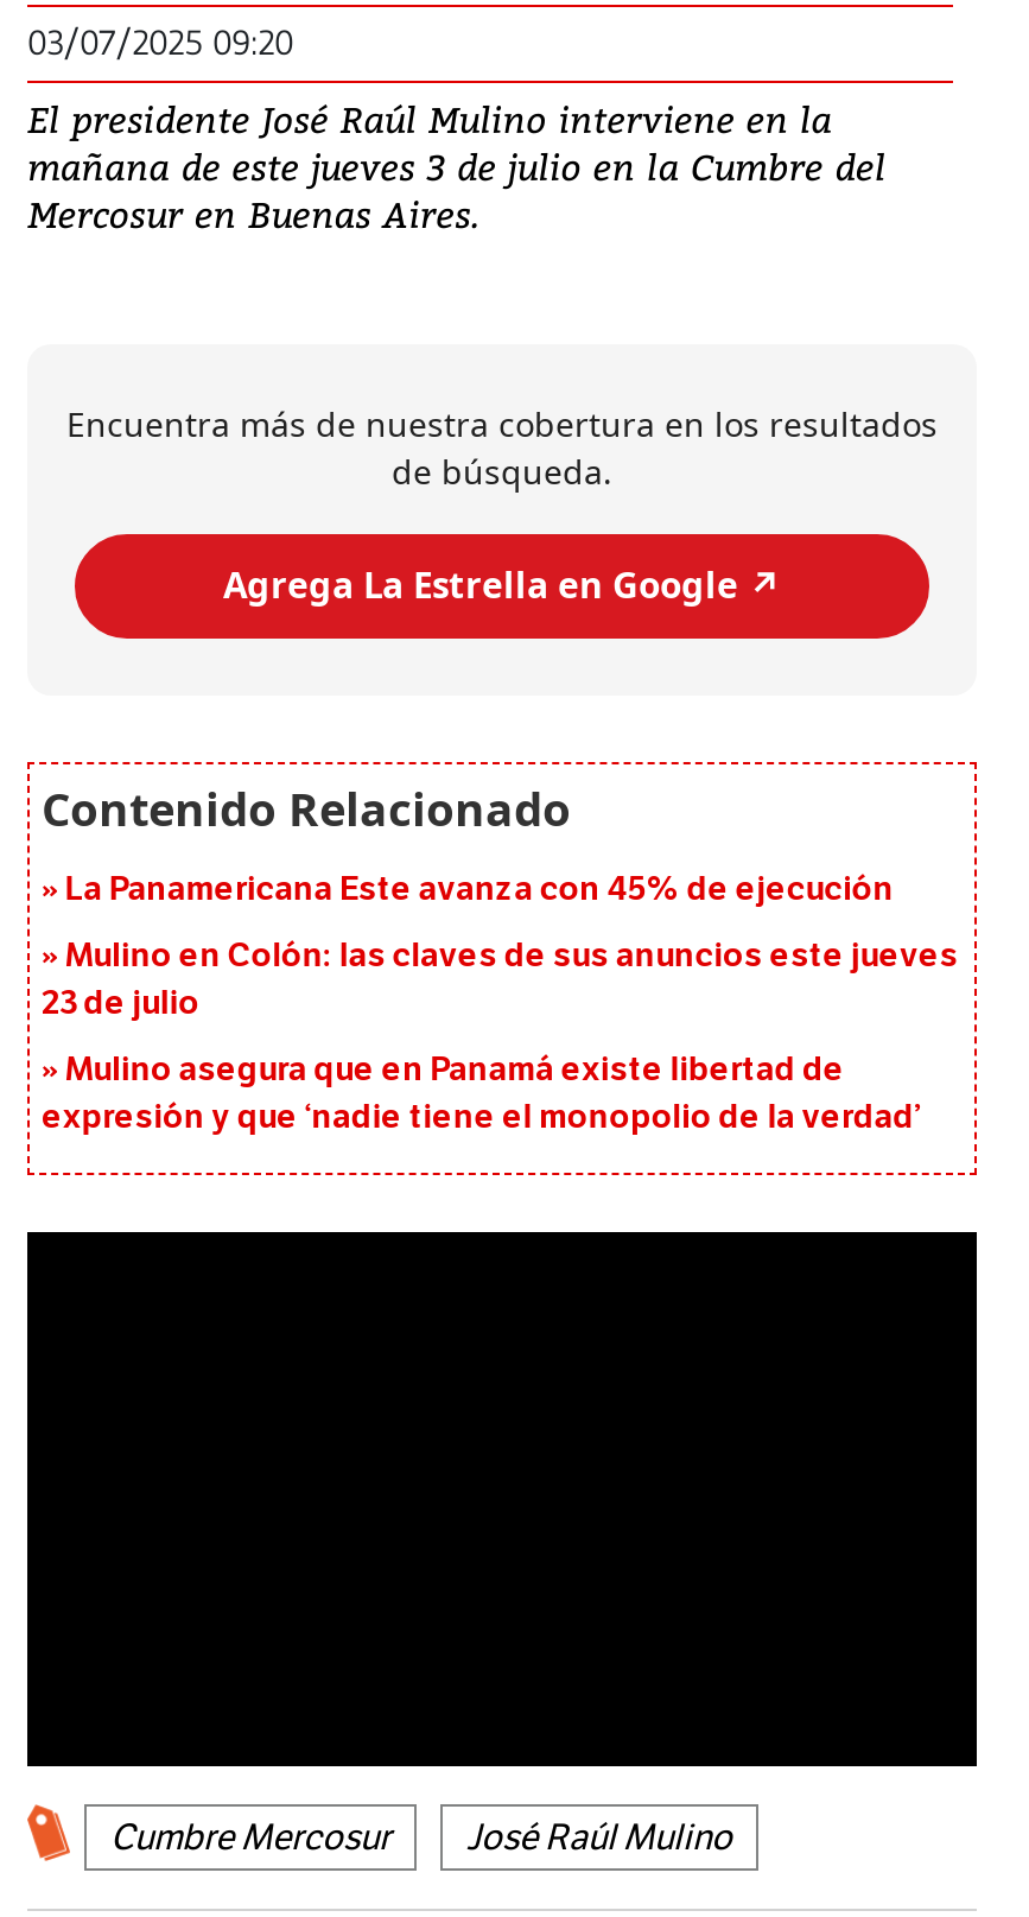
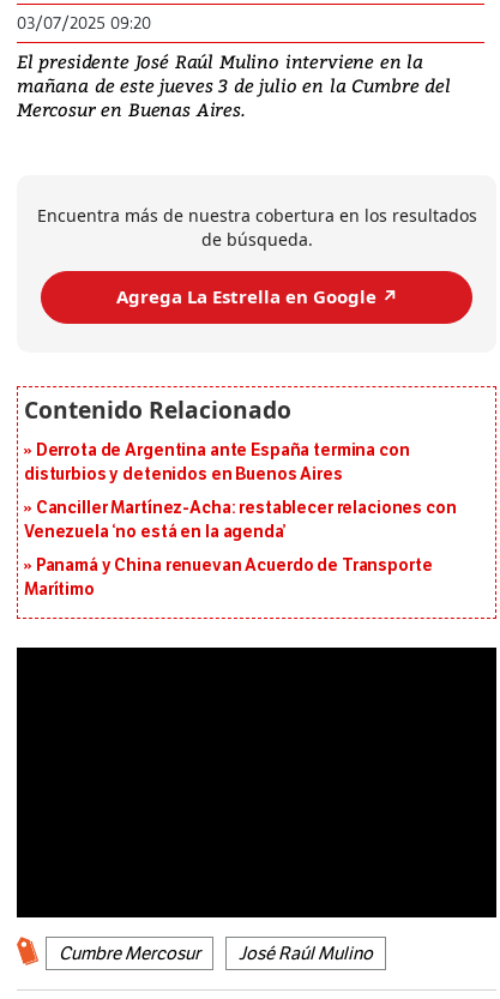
[65,868,894,908] La Panamericana Este avanza con 45% de ejecución -> [24,440,410,484] Derrota de Argentina ante España termina con | disturbios y detenidos en Buenos Aires
[42,934,958,1022] Mulino en Colón: las claves de sus anuncios este jueves | 23 de julio -> [24,497,456,541] Canciller Martínez-Acha: restablecer relaciones con | Venezuela ‘no está en la agenda’
[42,1048,921,1136] Mulino asegura que en Panamá existe libertad de | expresión y que ‘nadie tiene el monopolio de la verdad’ -> [24,555,432,599] Panamá y China renuevan Acuerdo de Transporte | Marítimo

